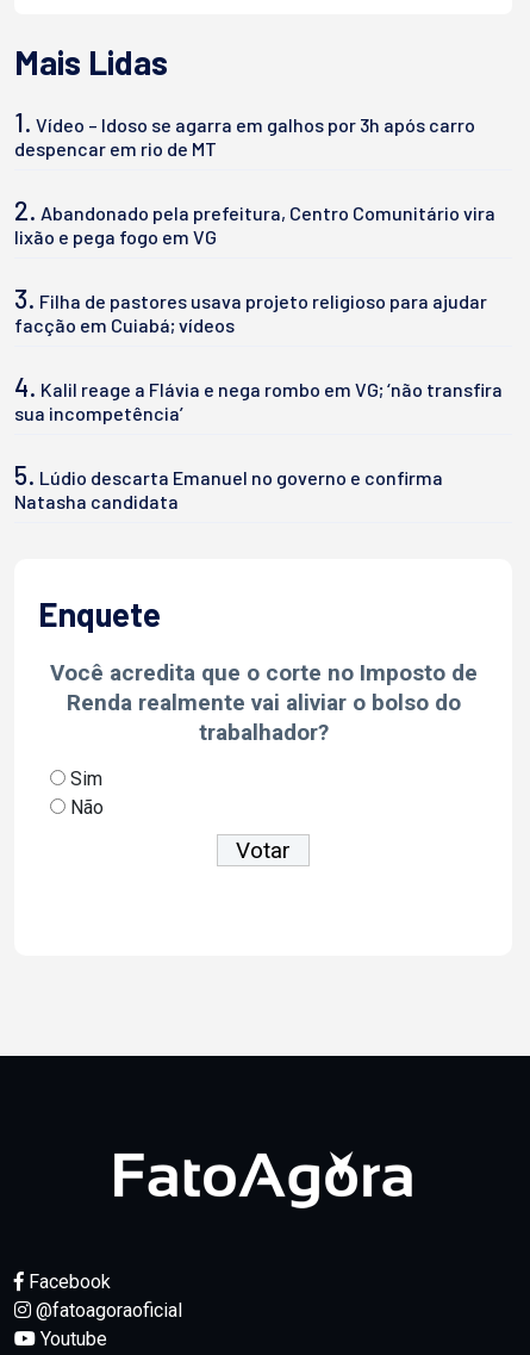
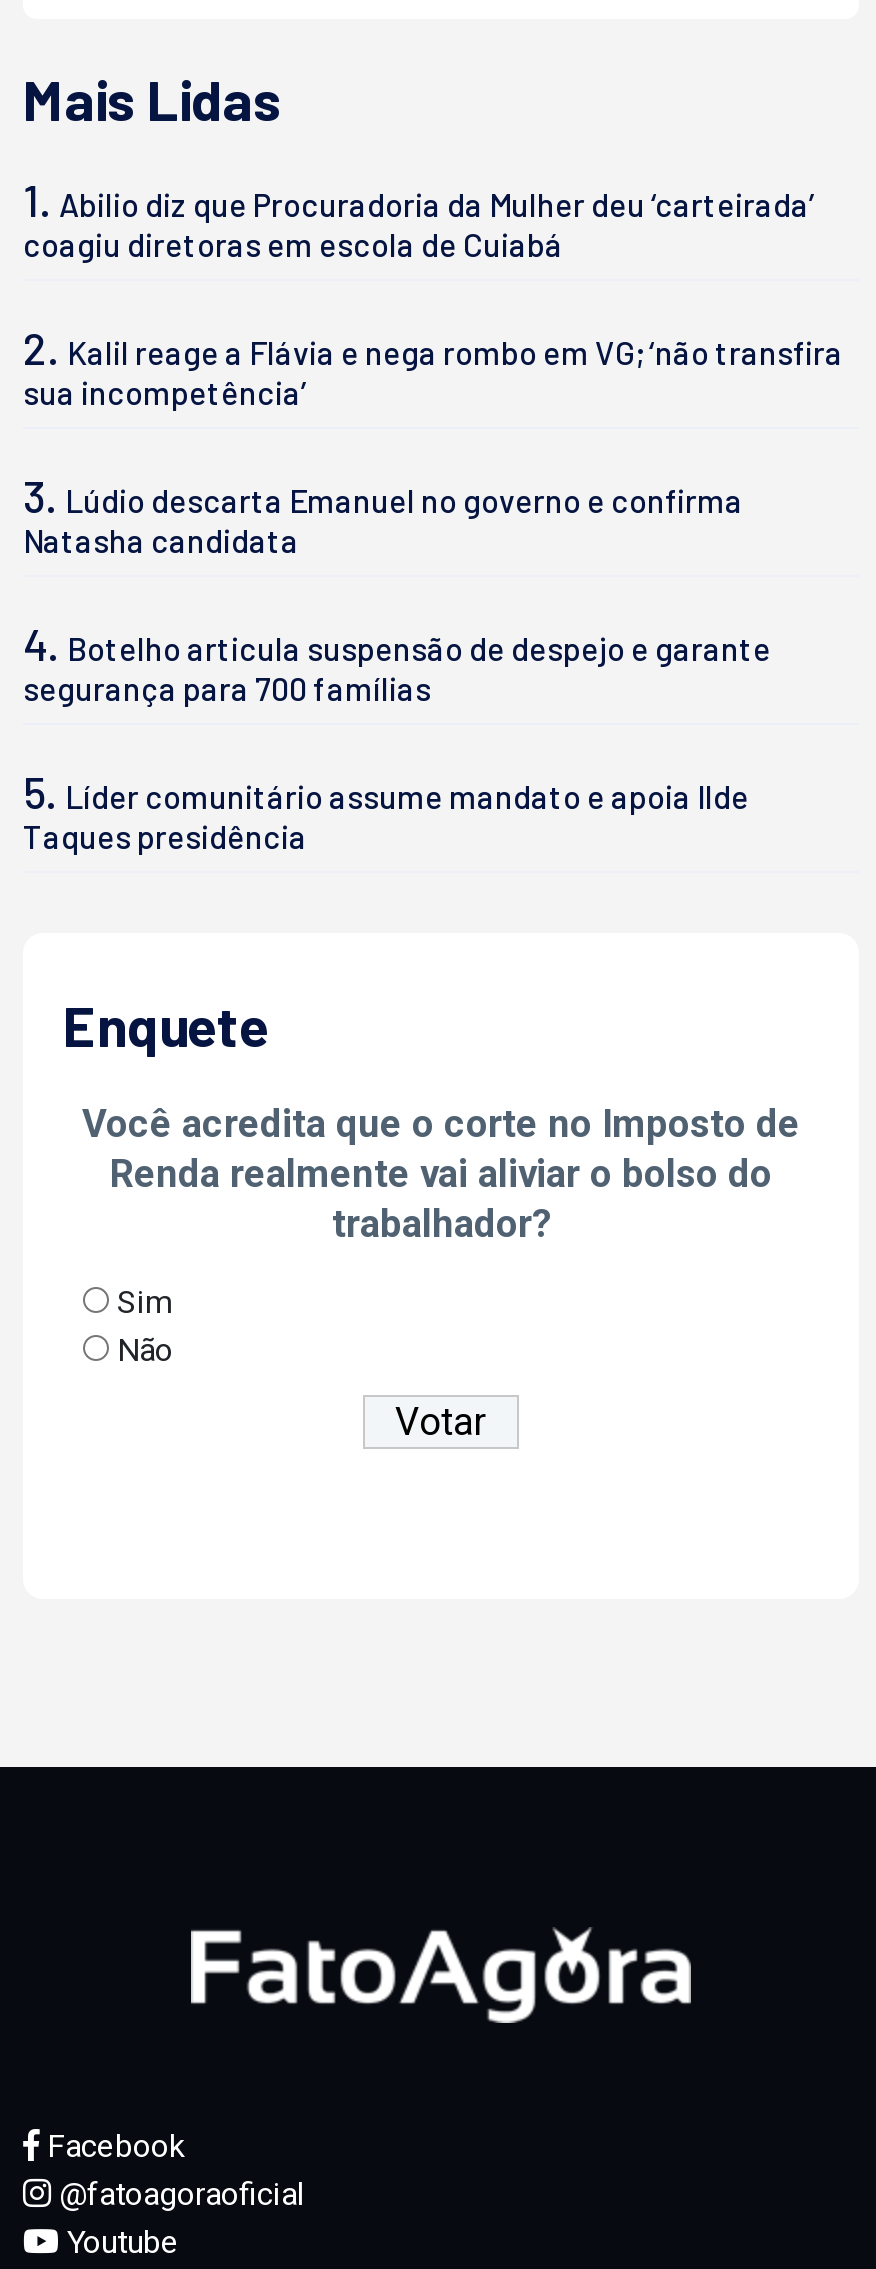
[14,106,503,402] 1. Vídeo – Idoso se agarra em galhos por 3h após carro | despencar em rio de MT | 2. Abandonado pela prefeitura, Centro Comunitário vira | lixão e pega fogo em VG | 3. Filha de pastores usava projeto religioso para ajudar | facção em Cuiabá; vídeos | 4. Kalil reage a Flávia e nega rombo em VG; ‘não transfira -> [23,173,843,373] 1. Abilio diz que Procuradoria da Mulher deu ‘carteirada’ | coagiu diretoras em escola de Cuiabá | 2. Kalil reage a Flávia e nega rombo em VG; ‘não transfira
moved [14,402,183,424] -> [23,373,307,411]: sua incompetência’
[14,459,443,490] 5. Lúdio descarta Emanuel no governo e confirma -> [23,469,743,521] 3. Lúdio descarta Emanuel no governo e confirma
moved [14,490,179,512] -> [23,521,299,559]: Natasha candidata
none -> [23,617,771,855] 4. Botelho articula suspensão de despejo e garante | segurança para 700 famílias | 5. Líder comunitário assume mandato e apoia Ilde | Taques presidência

